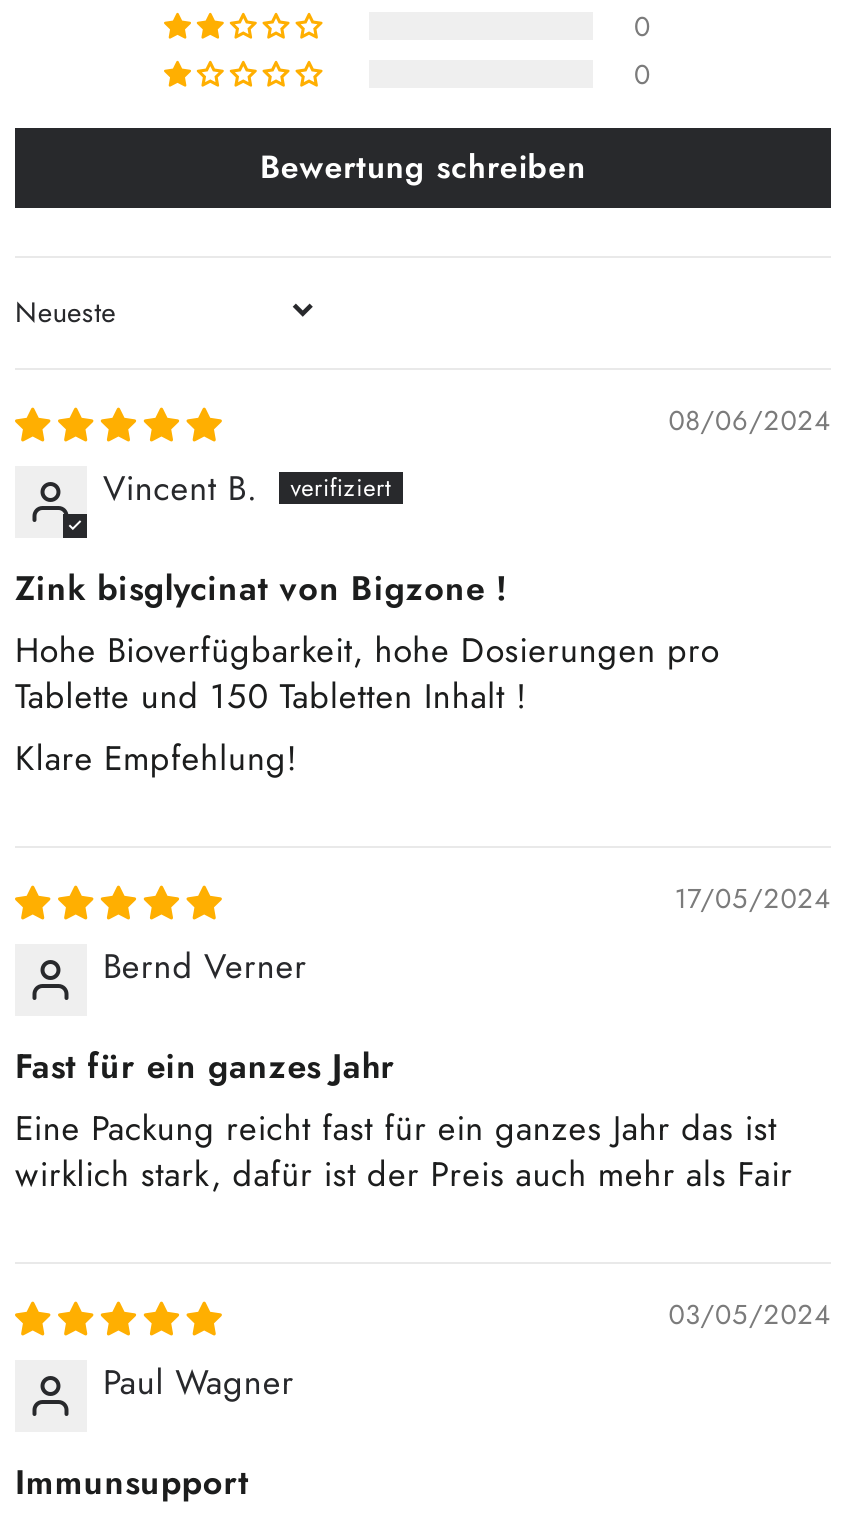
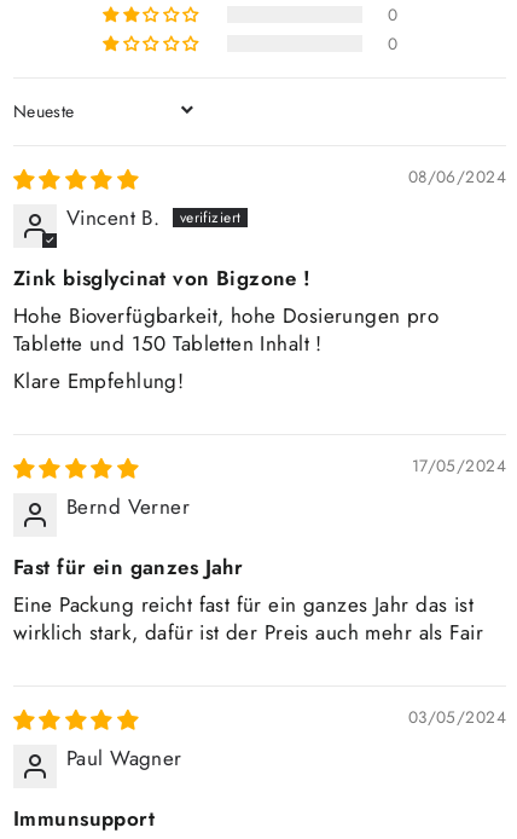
[260,143,586,189] Bewertung schreiben -> none

